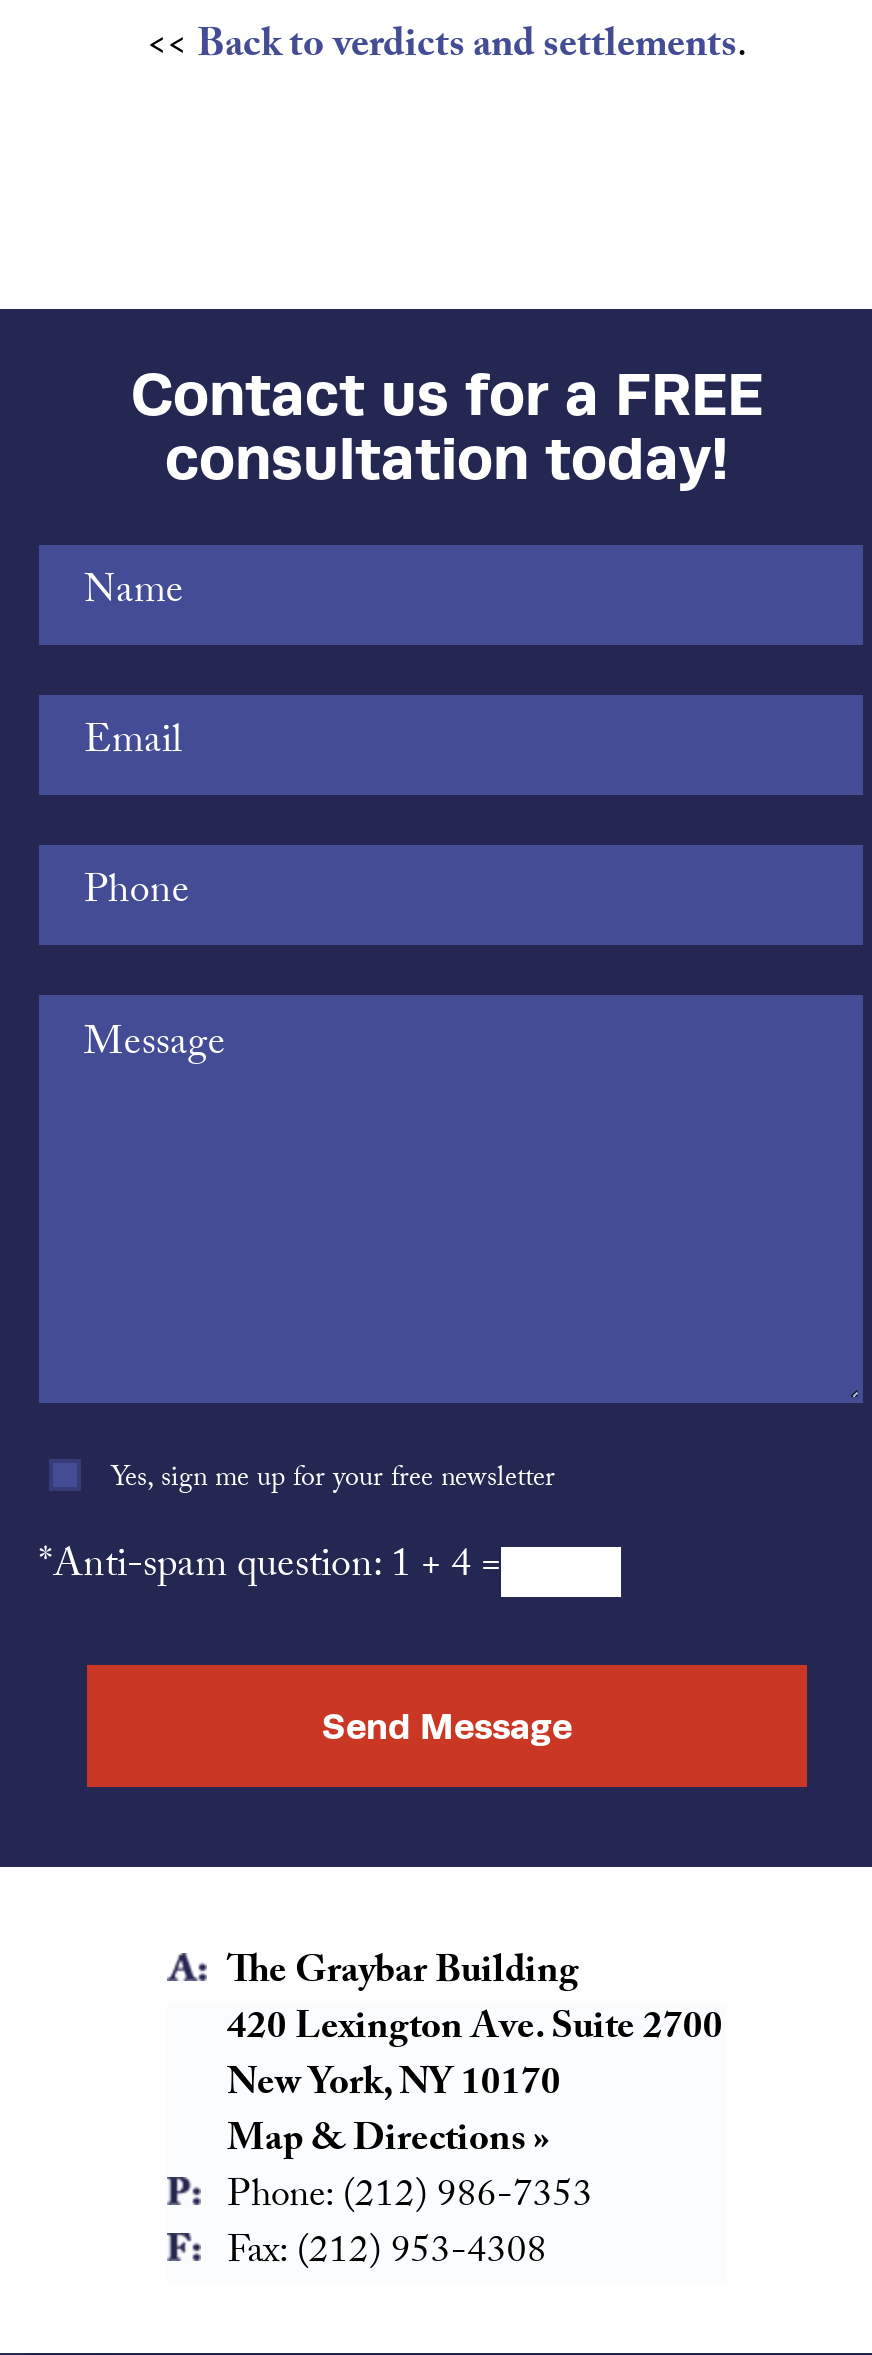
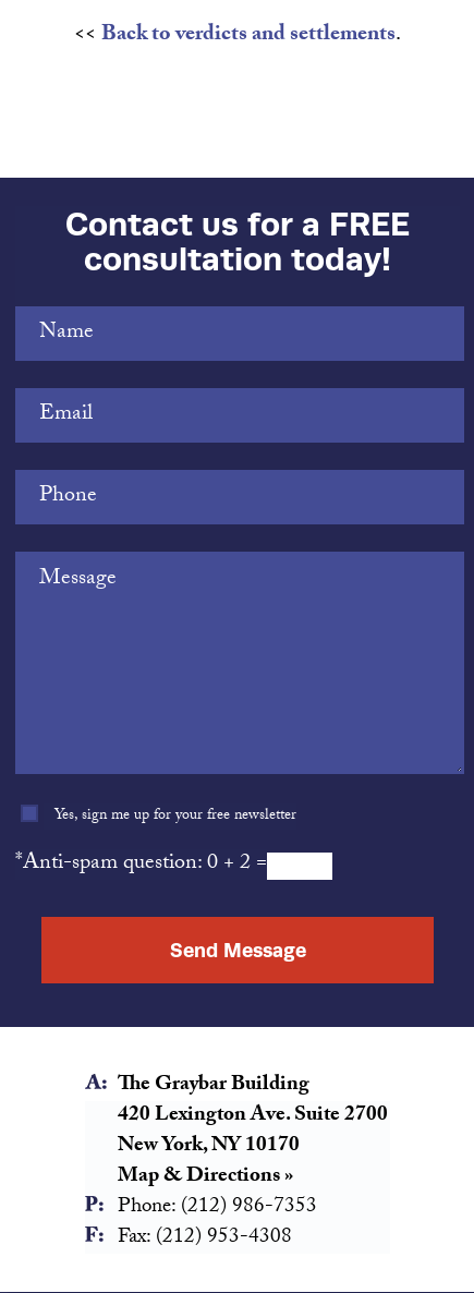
[39,1535,501,1603] *Anti-spam question: 1 + 4 = -> [15,846,267,883] *Anti-spam question: 0 + 2 =

